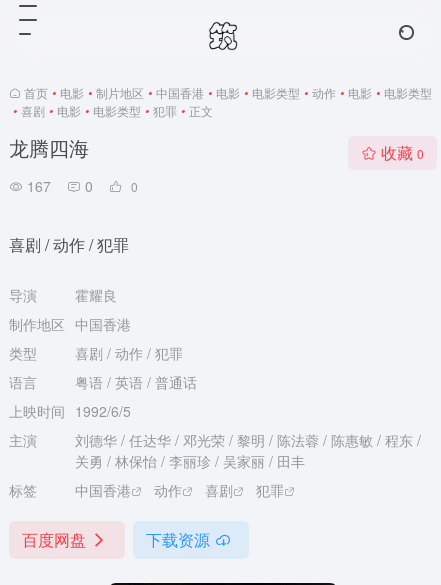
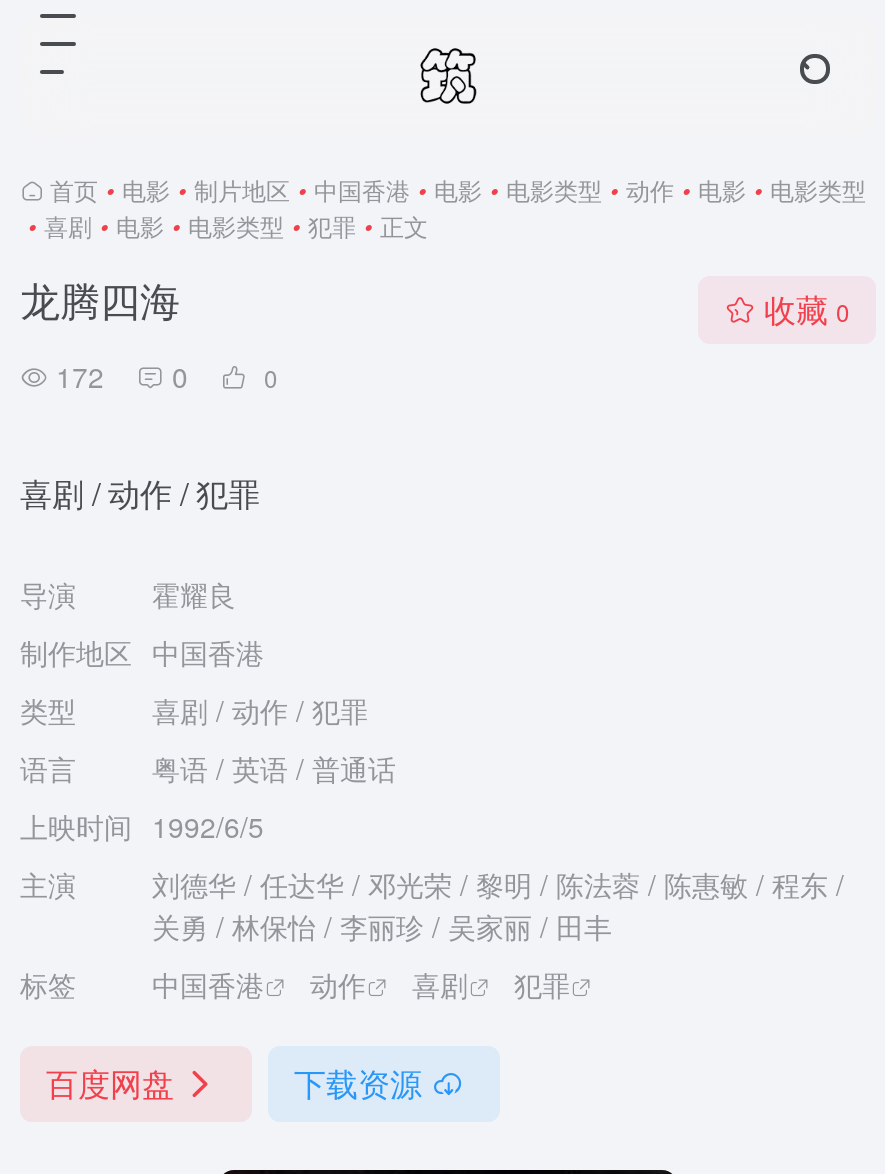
[23,176,93,196] 167 0 -> [48,356,188,396] 172 0

